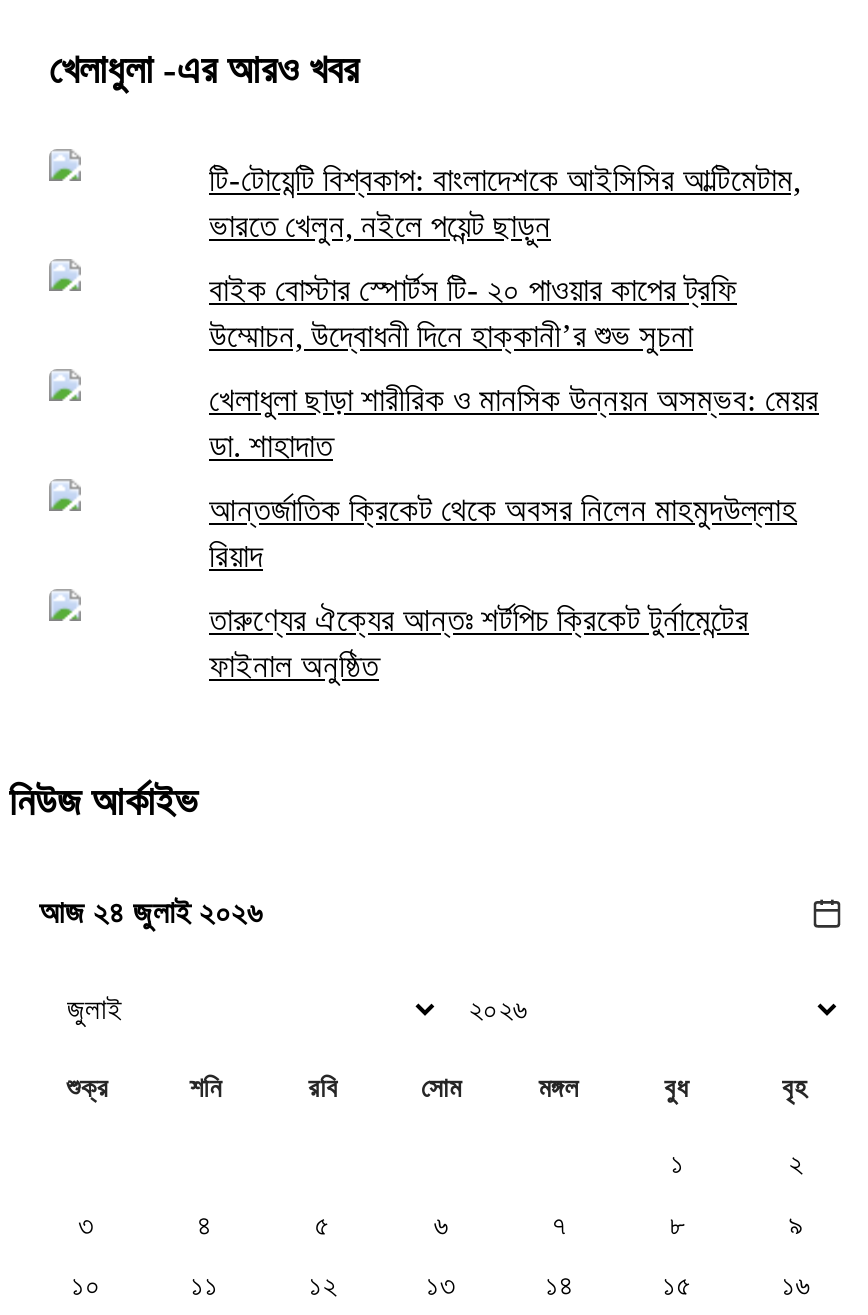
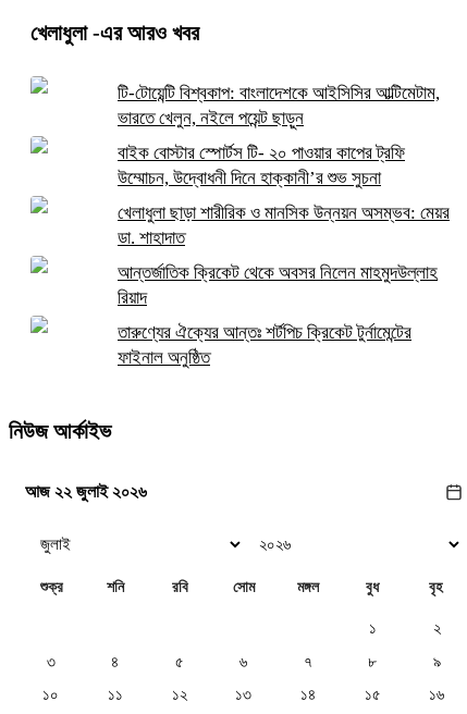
[39,894,263,928] আজ ২৪ জুলাই ২০২৬ -> [25,482,147,500] আজ ২২ জুলাই ২০২৬

